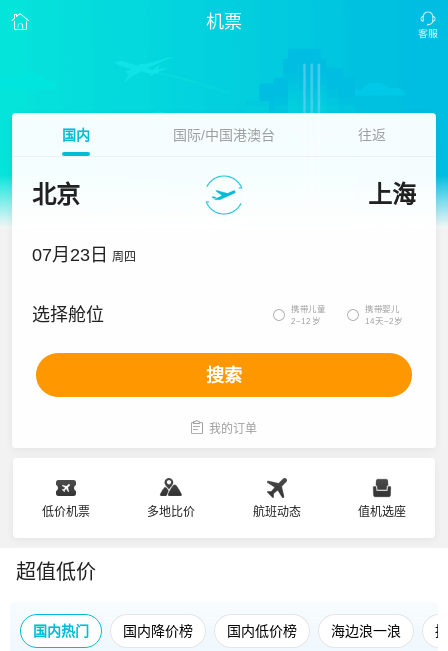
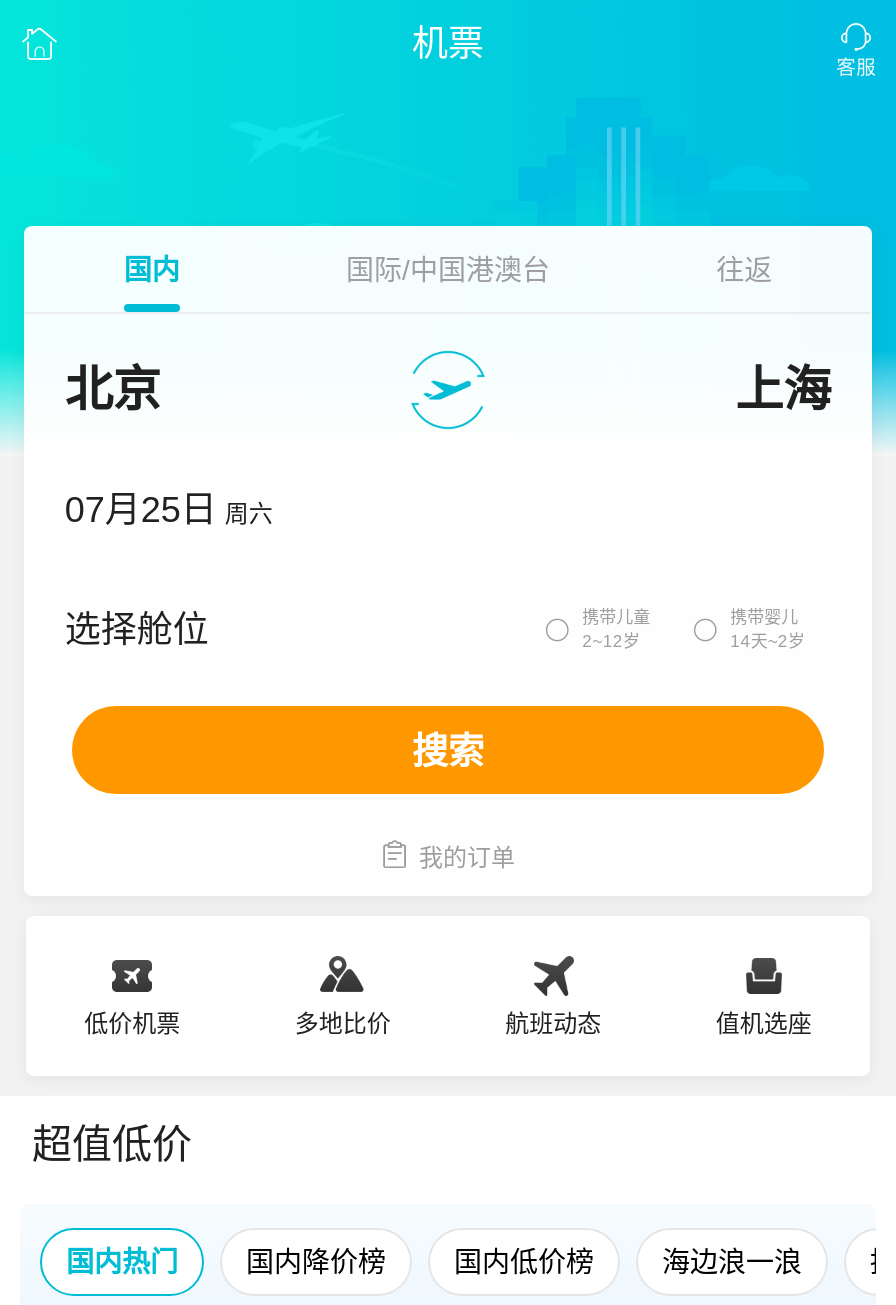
[32,245,136,265] 07月23日 周四 -> [65,490,273,530] 07月25日 周六

